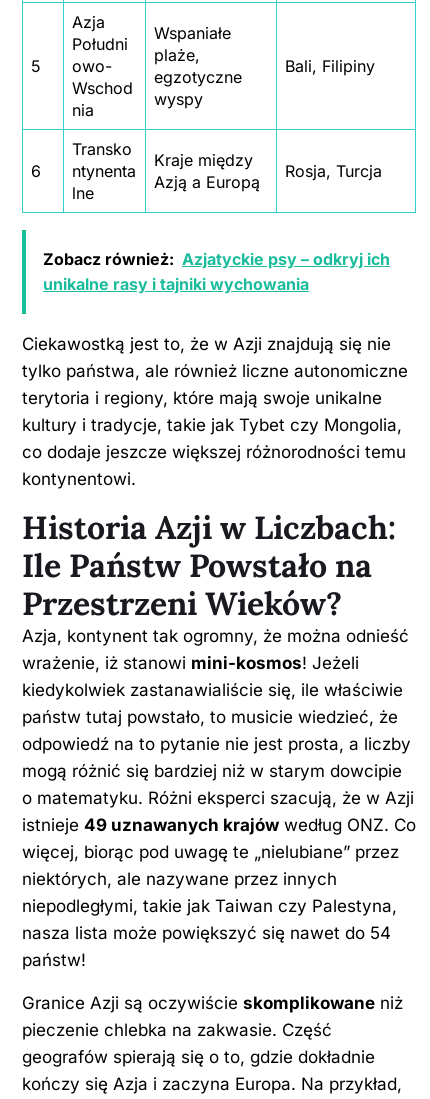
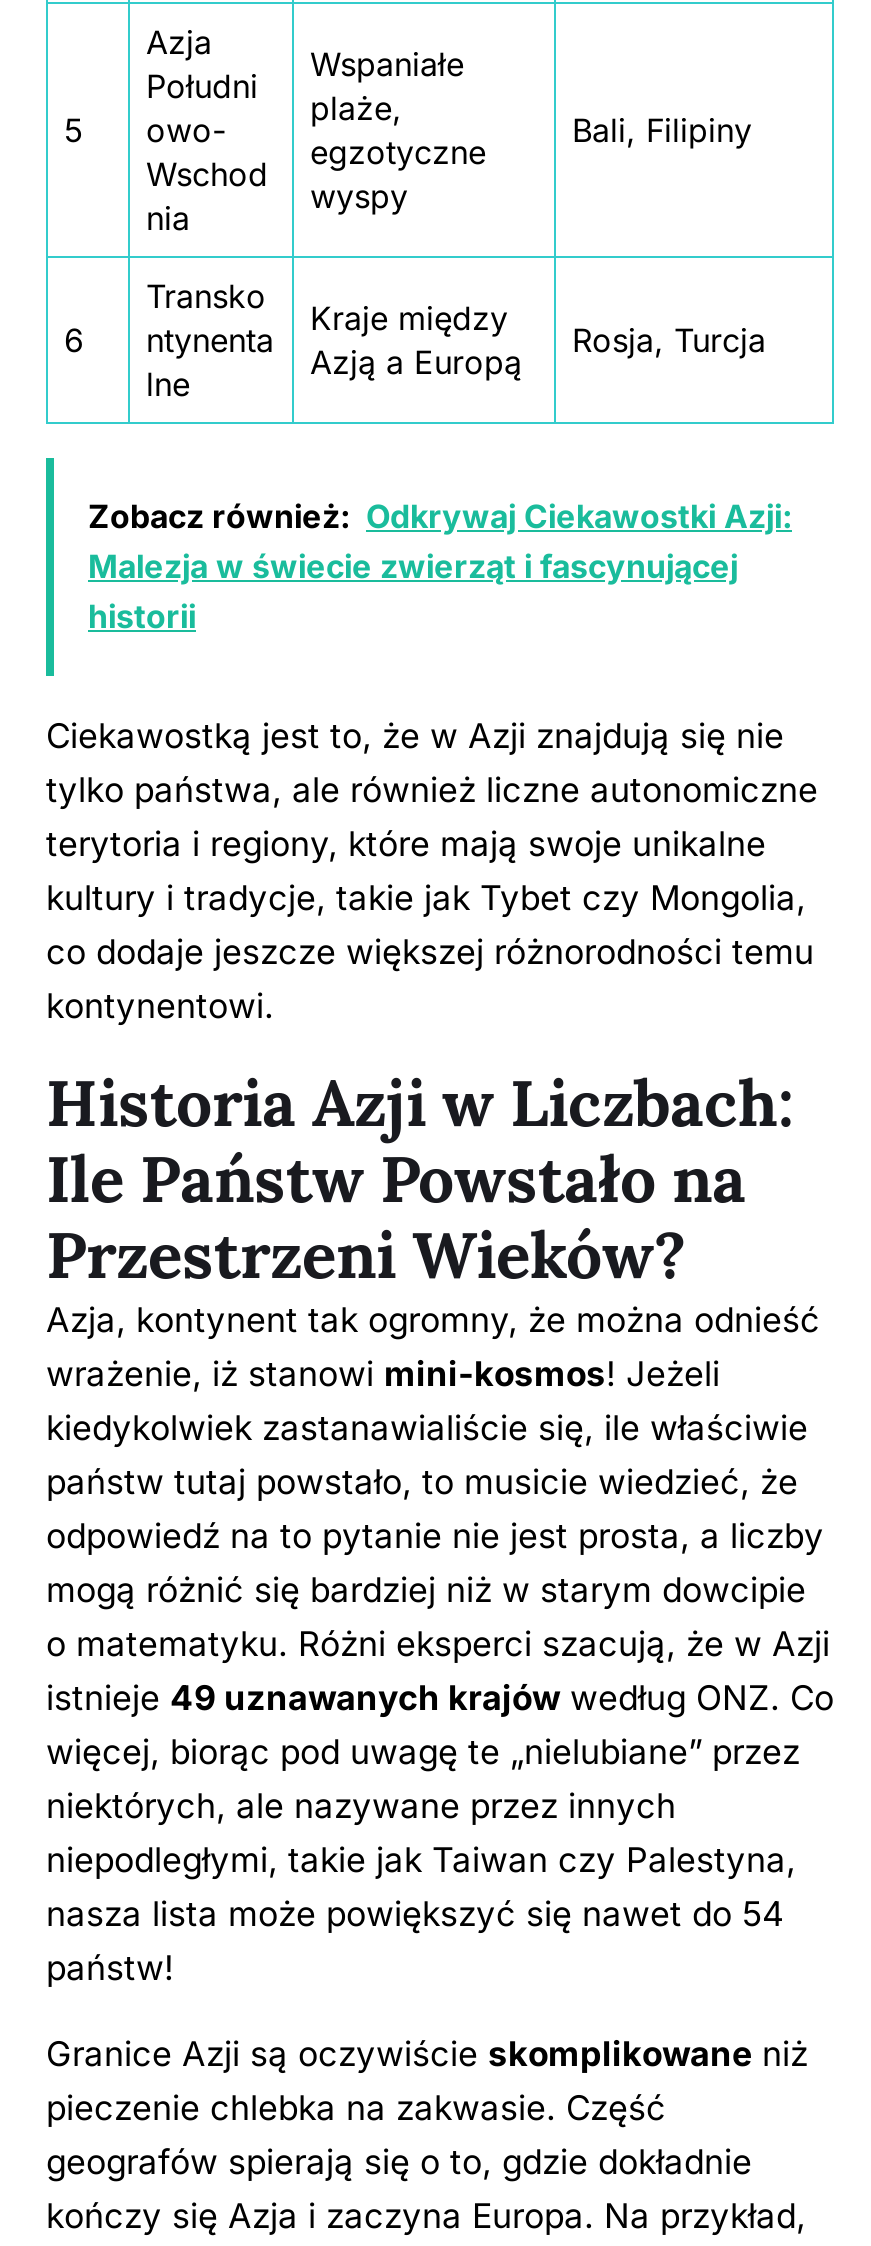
[43,249,390,294] Zobacz również: Azjatyckie psy – odkryj ich | unikalne rasy i tajniki wychowania -> [88,495,792,635] Zobacz również: Odkrywaj Ciekawostki Azji: | Malezja w świecie zwierząt i fascynującej | historii

